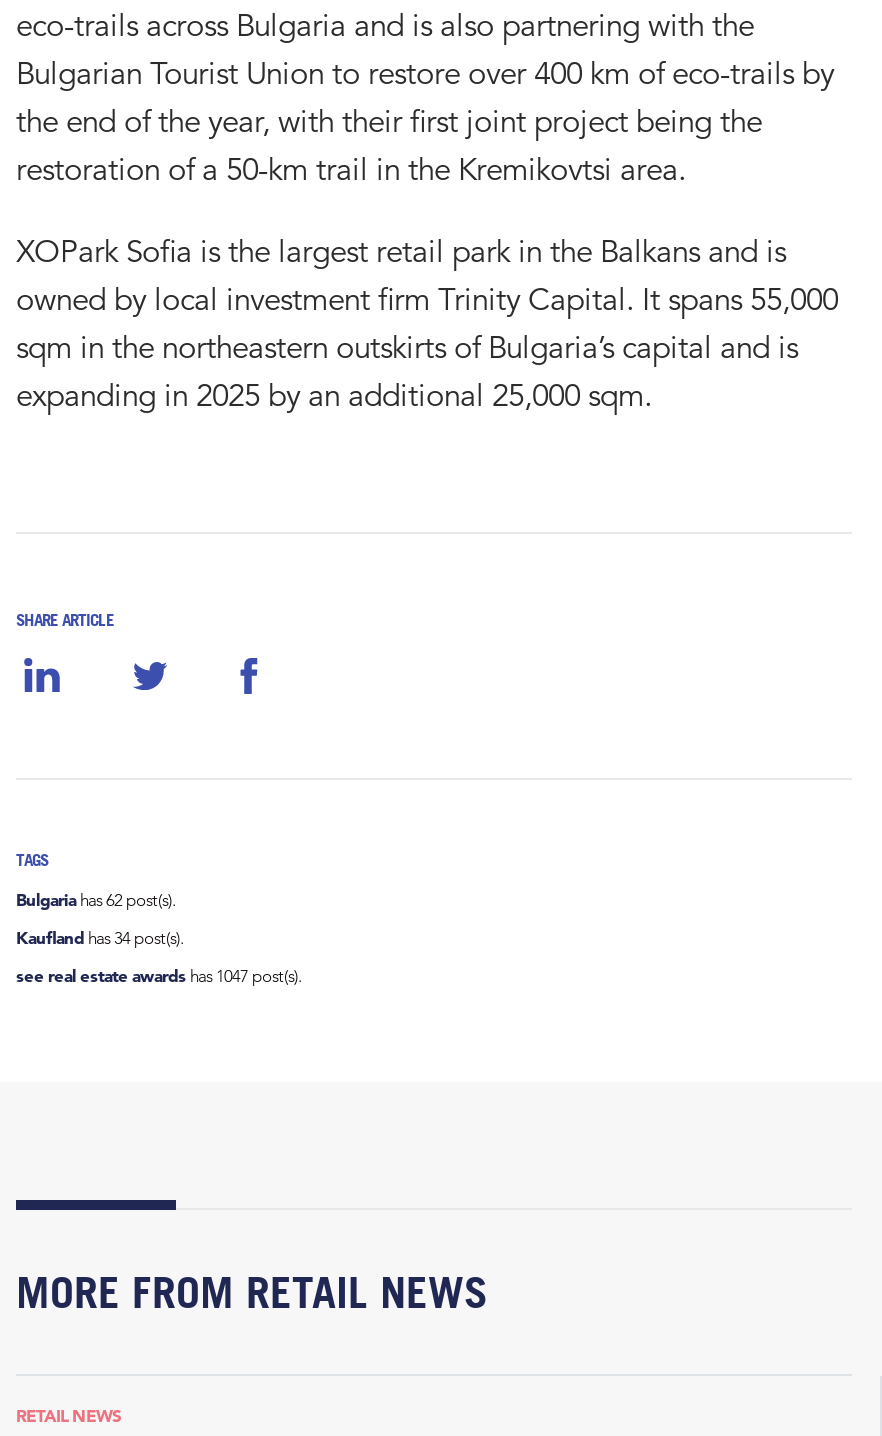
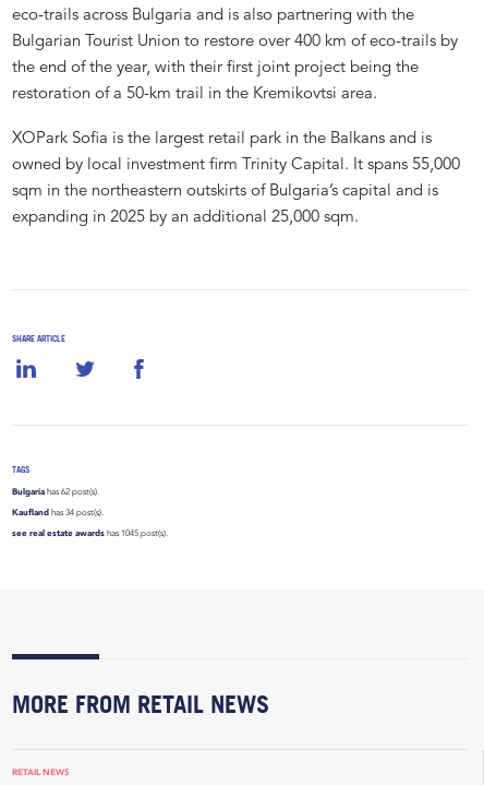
[16,966,302,986] see real estate awards has 1047 post(s). -> [12,527,168,538] see real estate awards has 1045 post(s).

